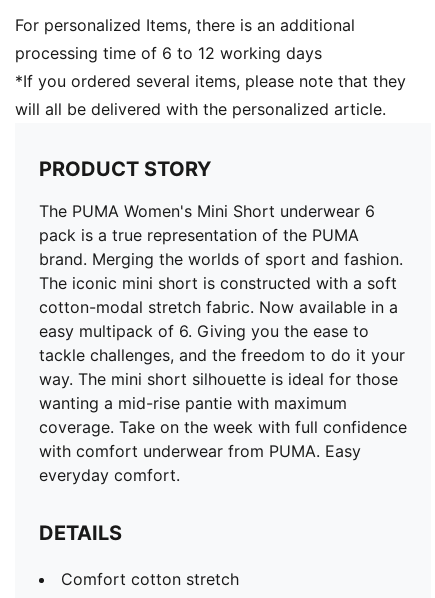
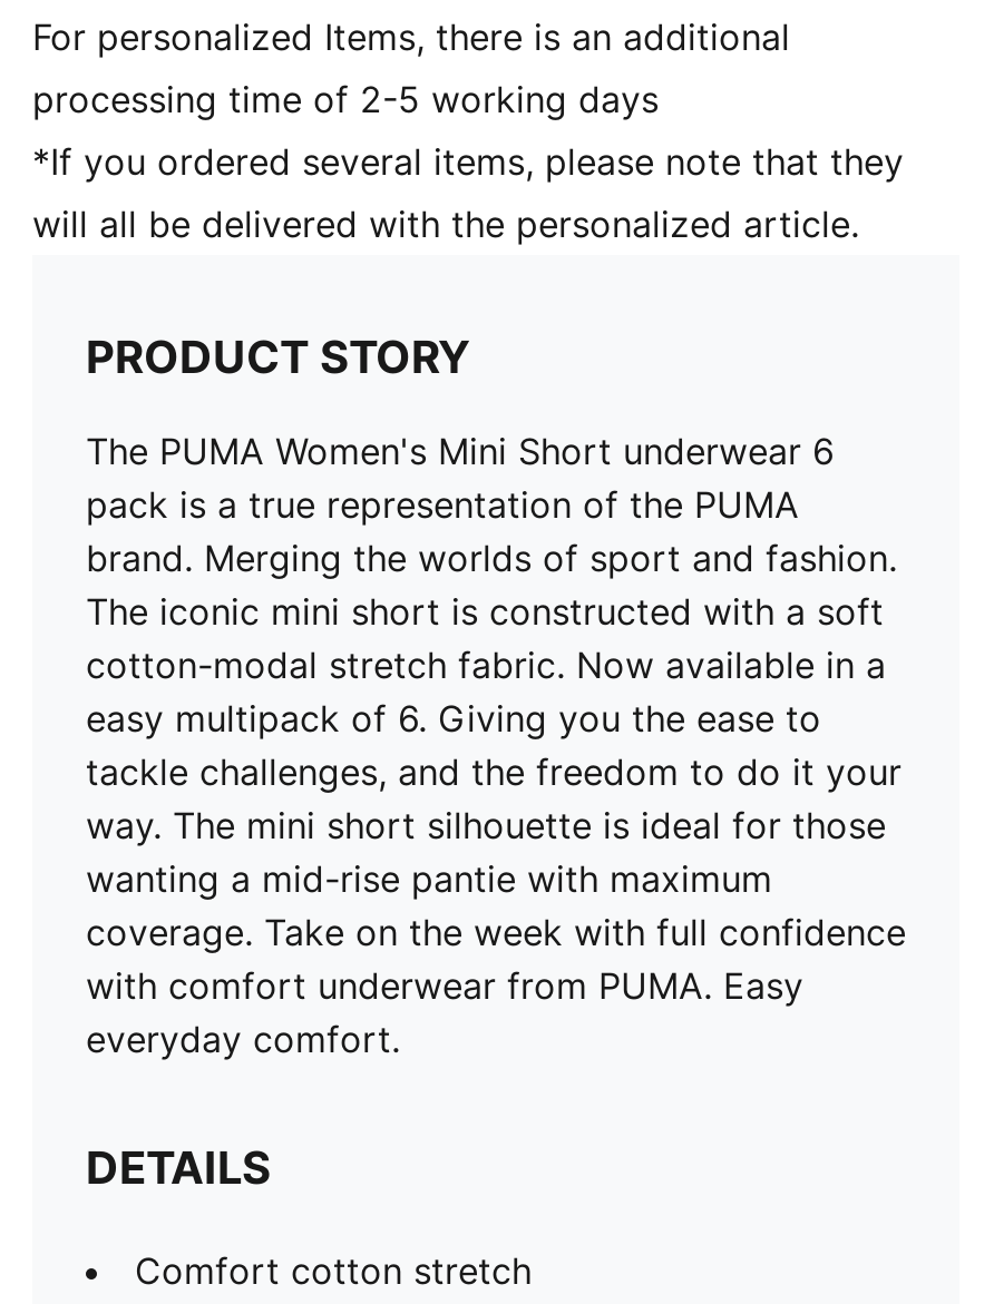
[15,43,322,63] processing time of 6 to 12 working days -> [32,77,659,121] processing time of 2-5 working days

